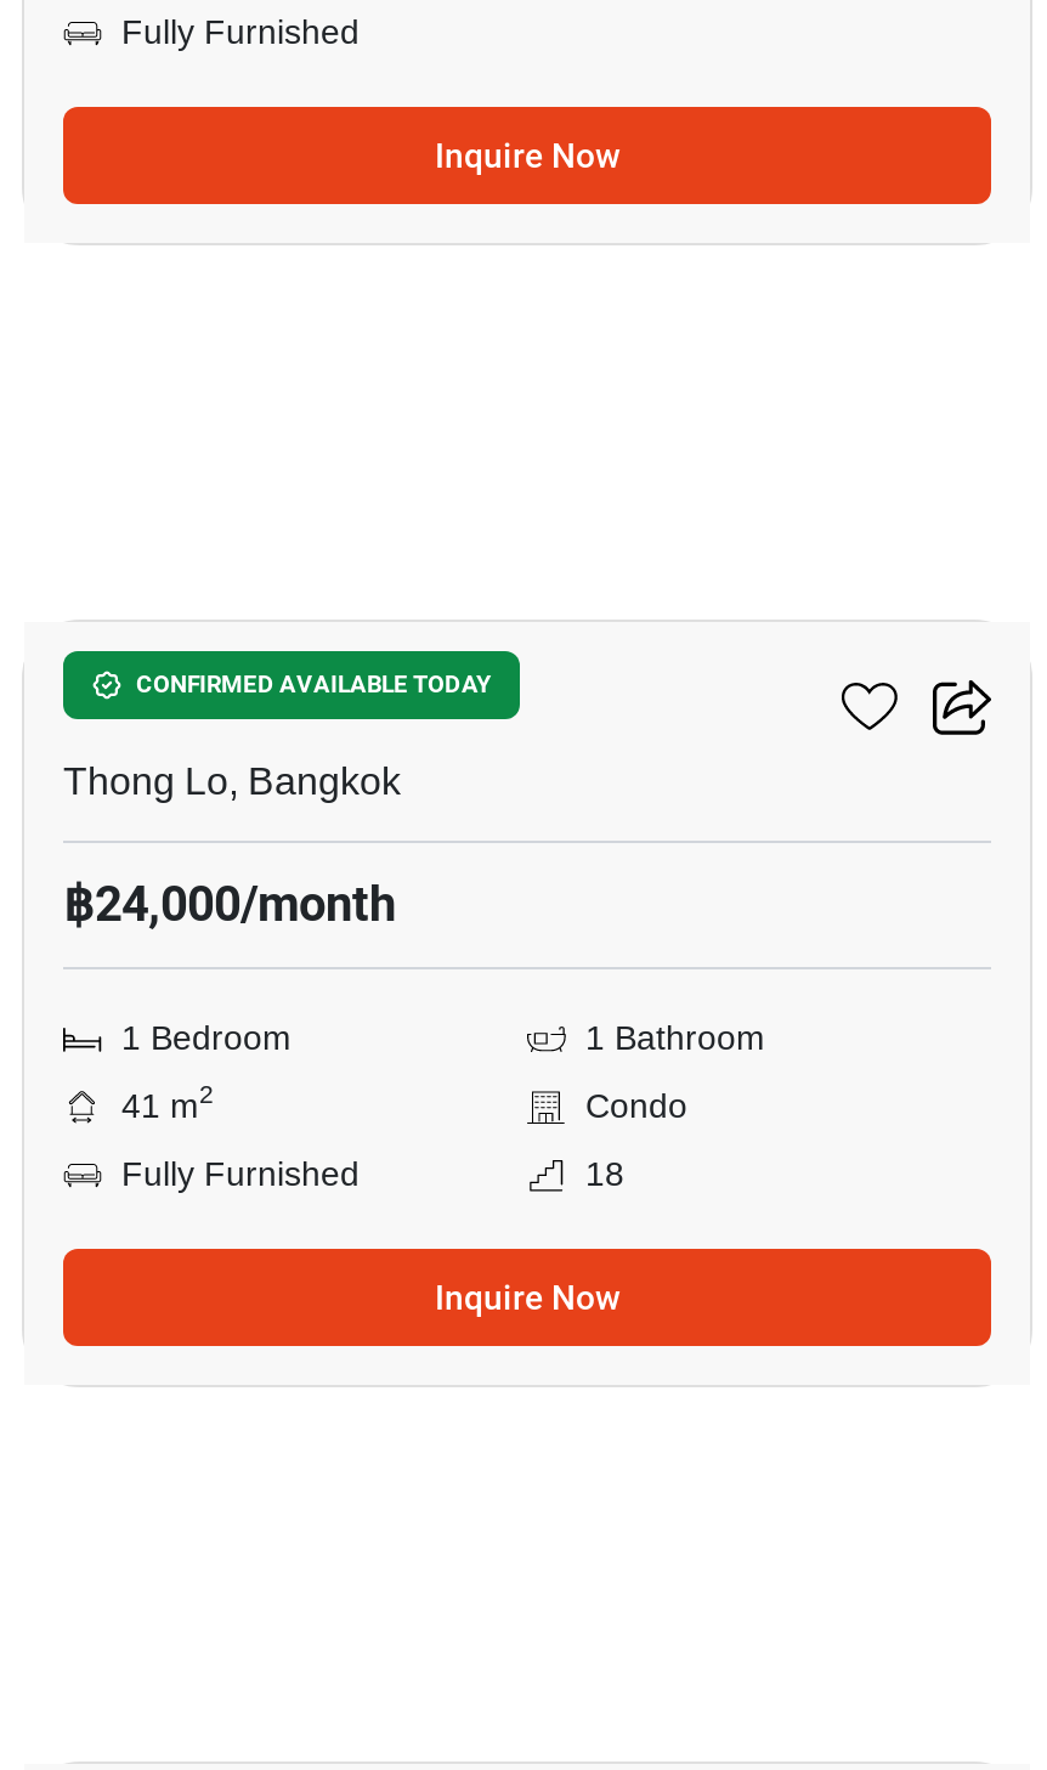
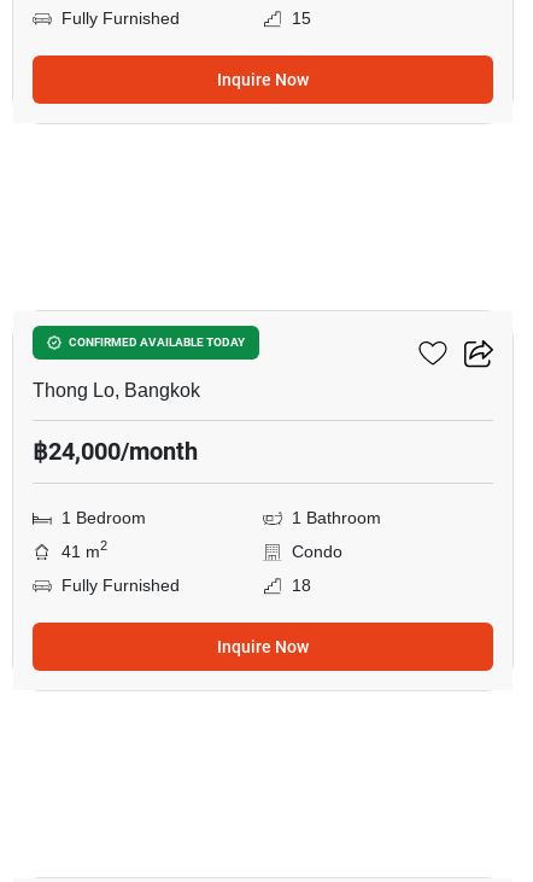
none -> [292,8,311,29] 15

